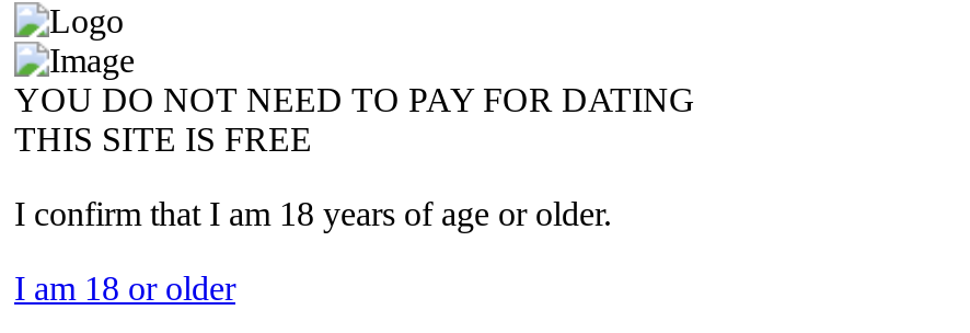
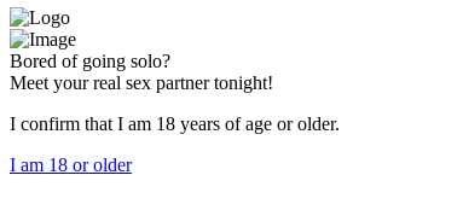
[14,81,695,158] YOU DO NOT NEED TO PAY FOR DATING | THIS SITE IS FREE -> [10,51,273,93] Bored of going solo? | Meet your real sex partner tonight!

